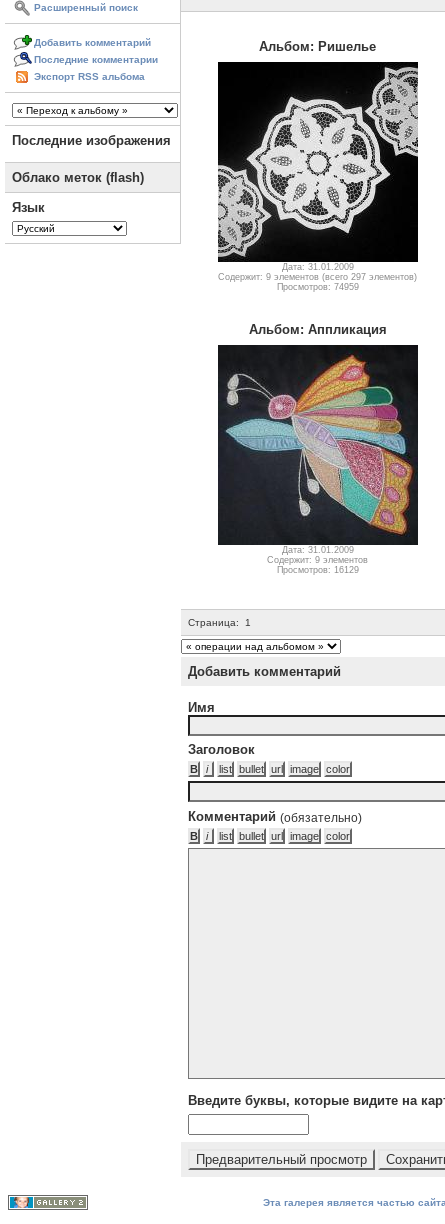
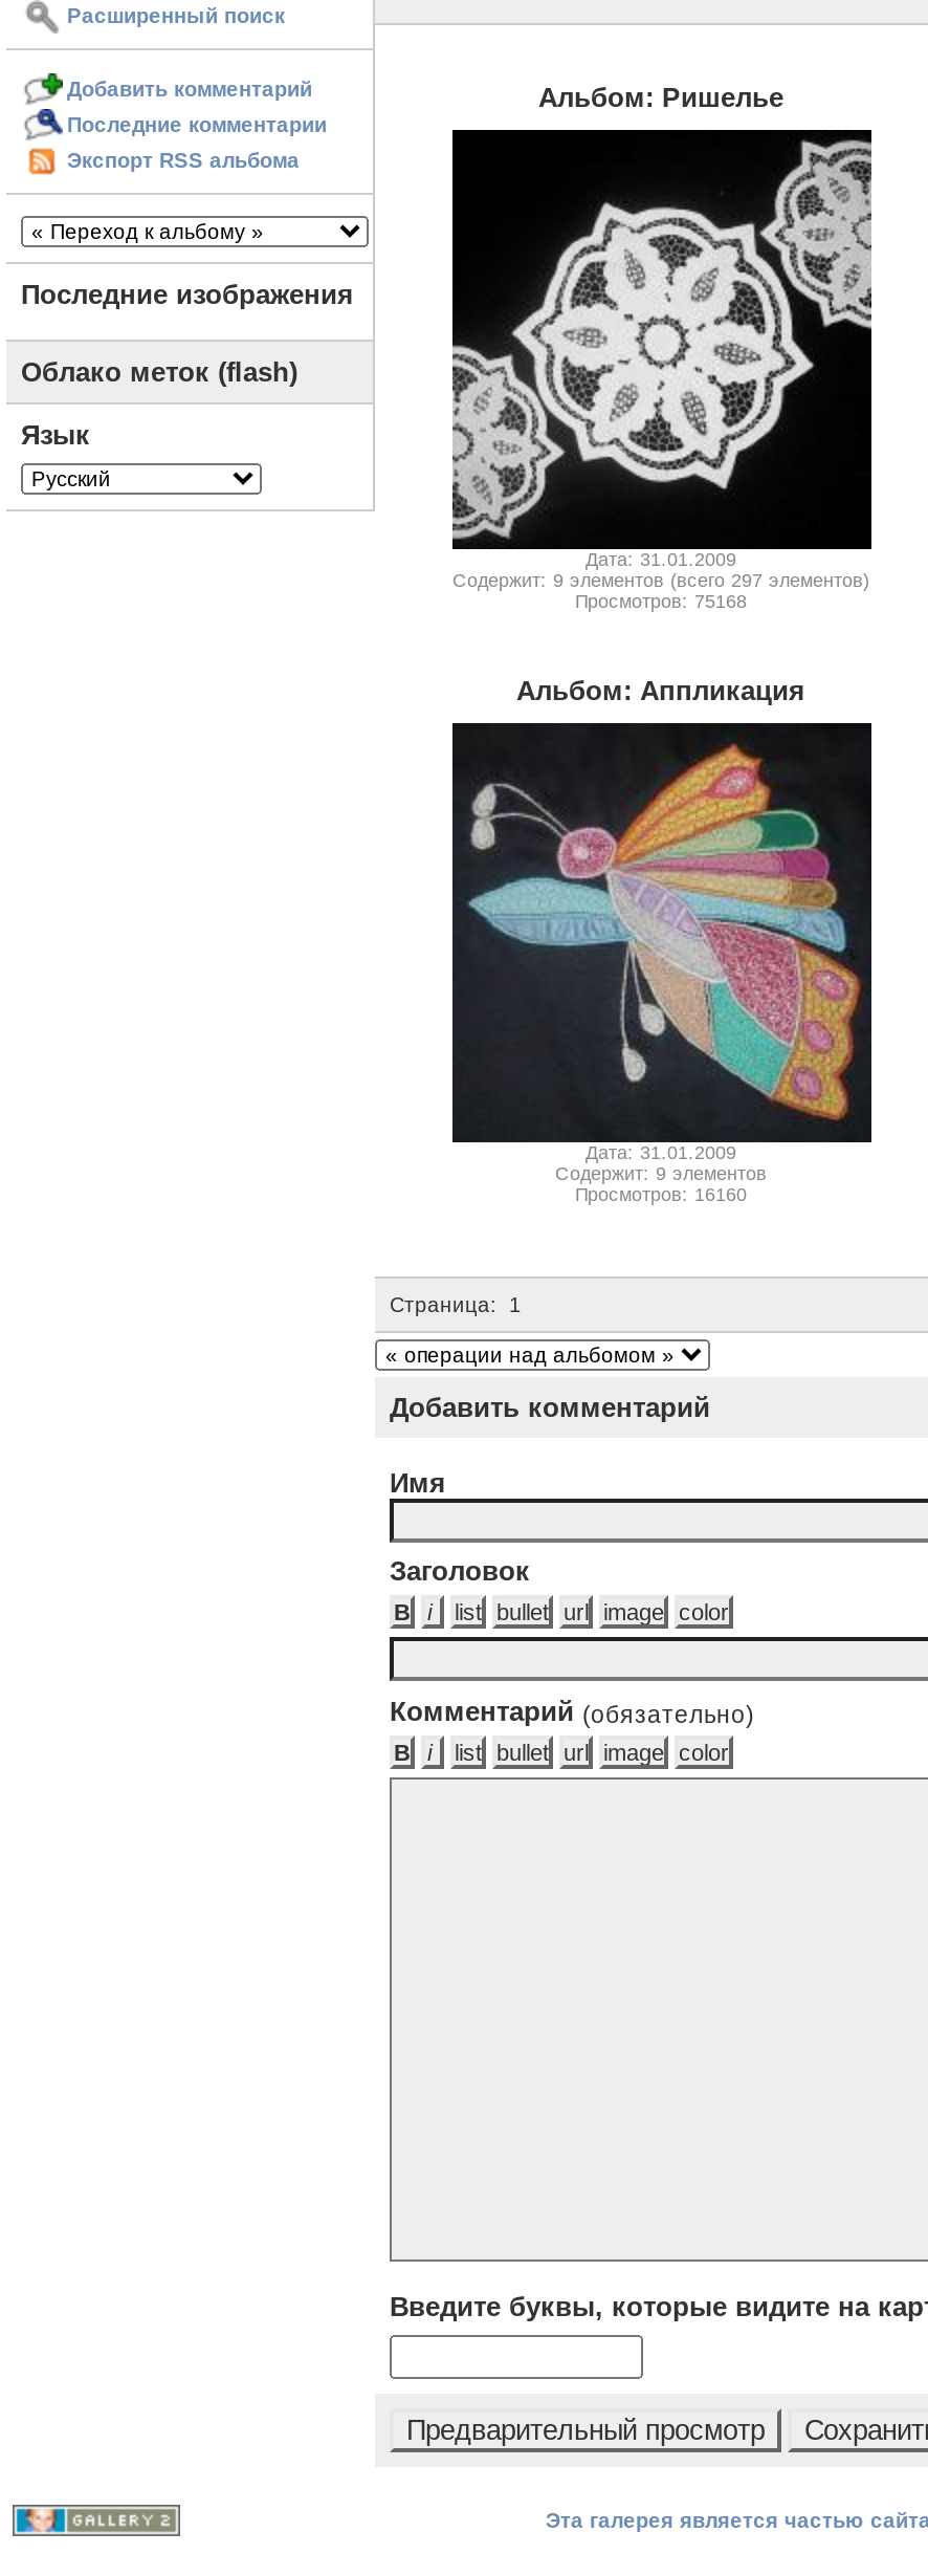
[276,282,358,292] Просмотров: 74959 -> [575,590,747,611] Просмотров: 75168
[276,565,358,575] Просмотров: 16129 -> [575,1184,747,1205] Просмотров: 16160

